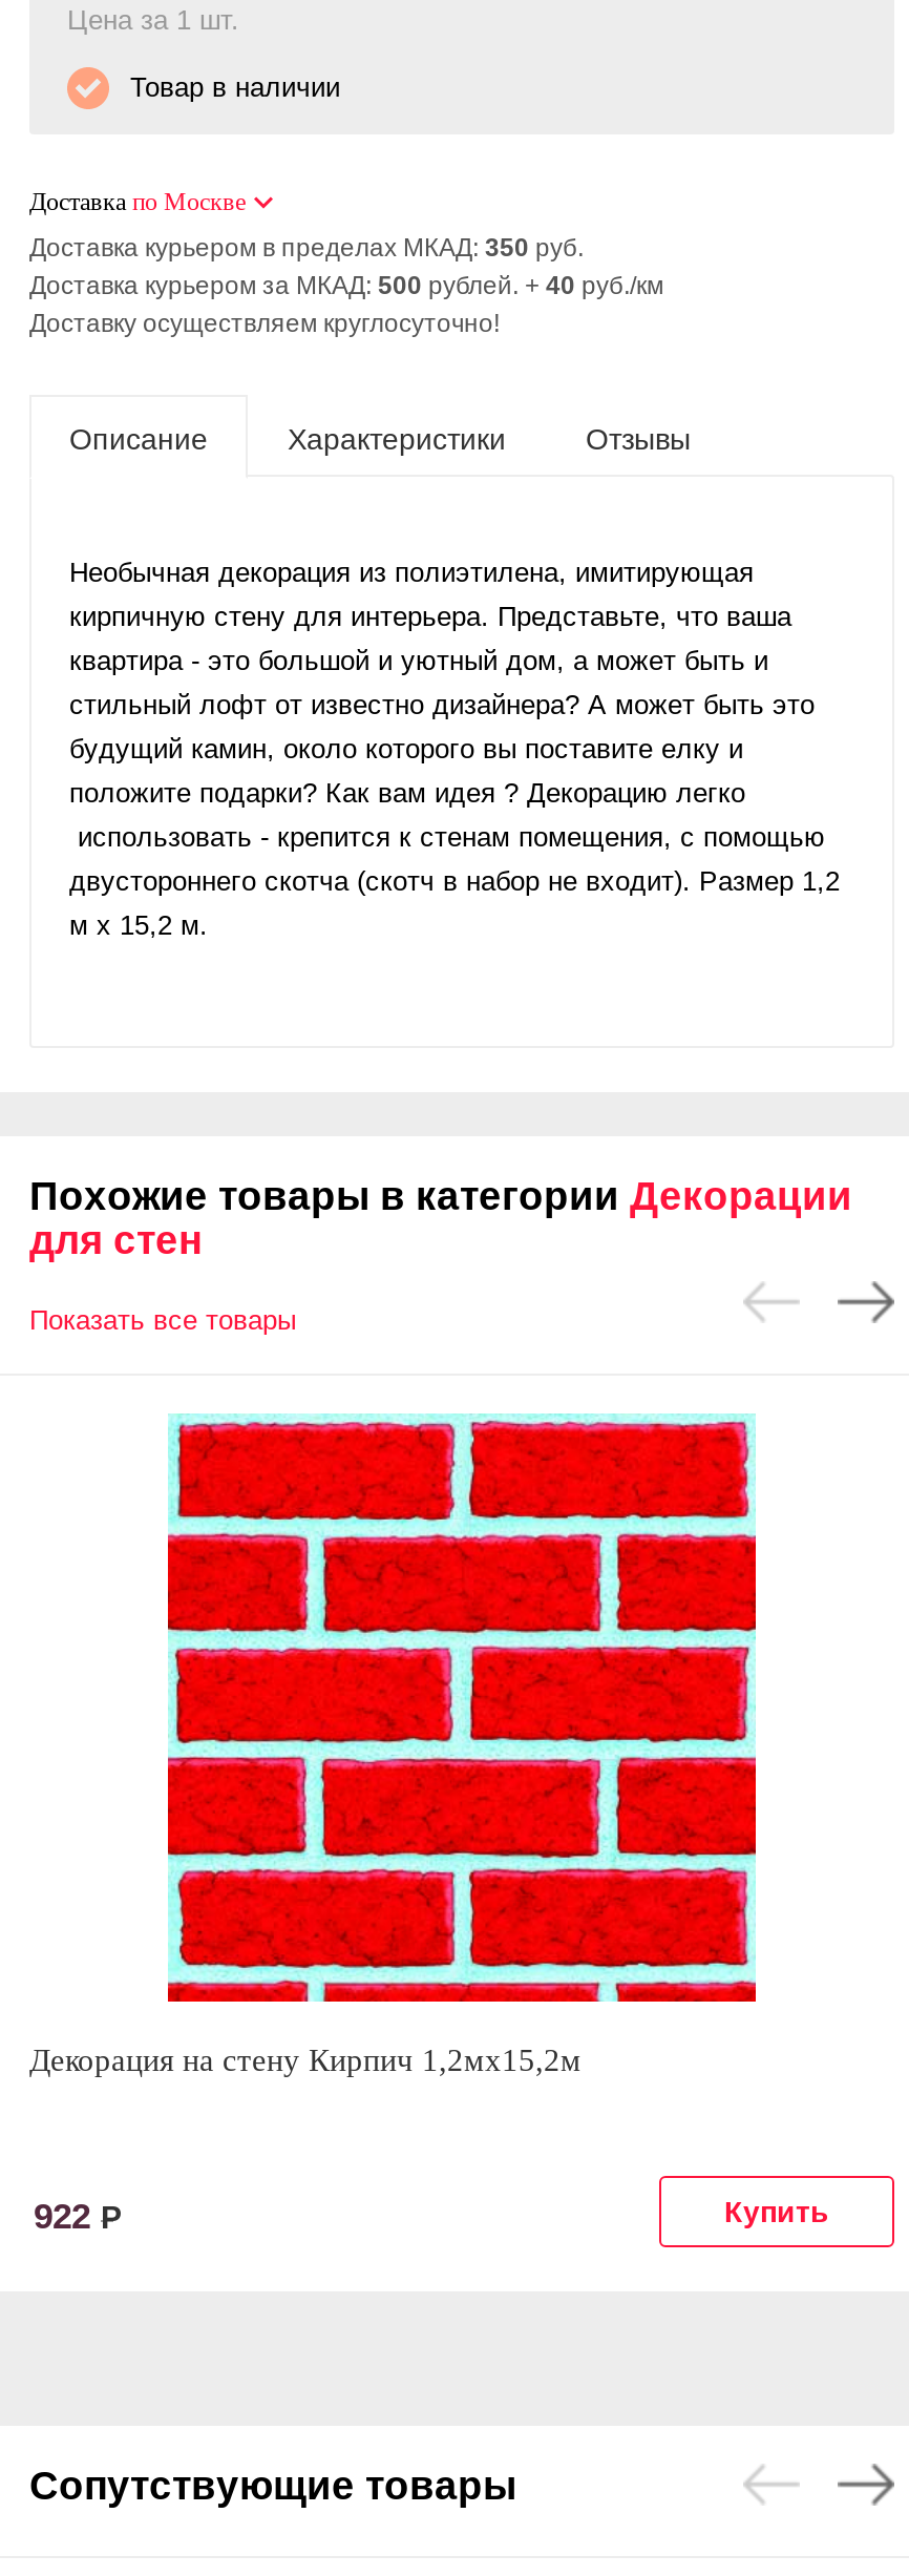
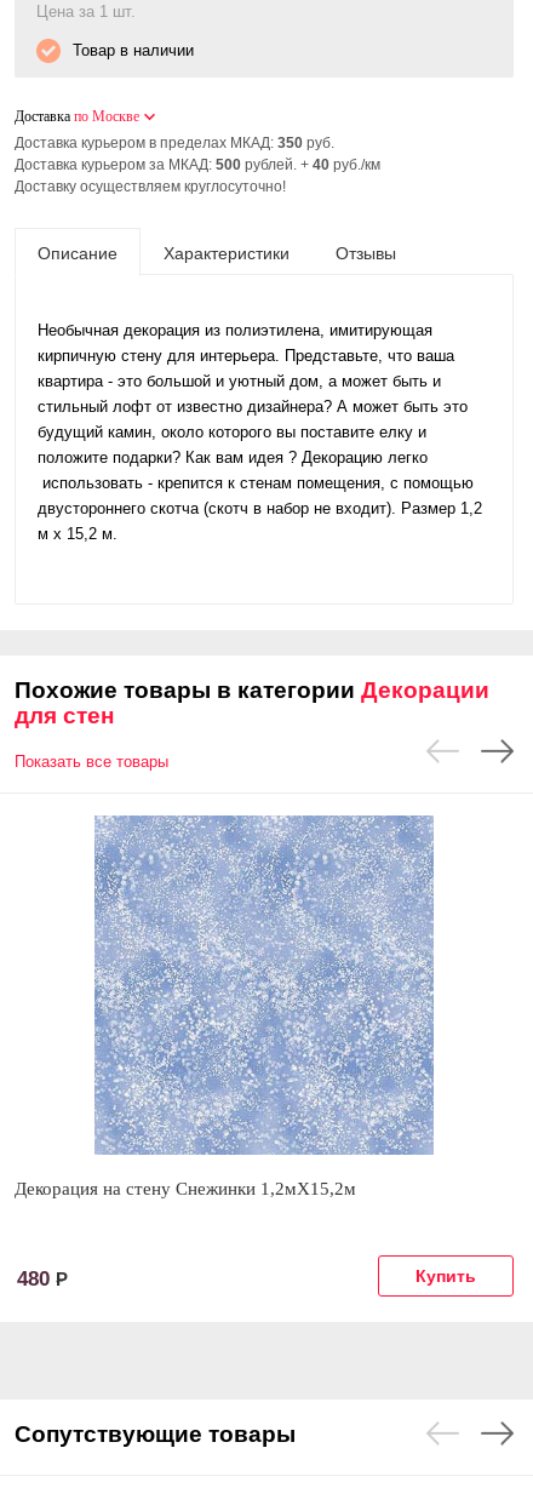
[29,1413,758,2078] [image] | Декорация на стену Кирпич 1,2мх15,2м -> [15,814,435,1199] [image] | Декорация на стену Снежинки 1,2мХ15,2м
[34,2198,122,2238] 922 Р -> [17,1268,68,1291] 480 Р

